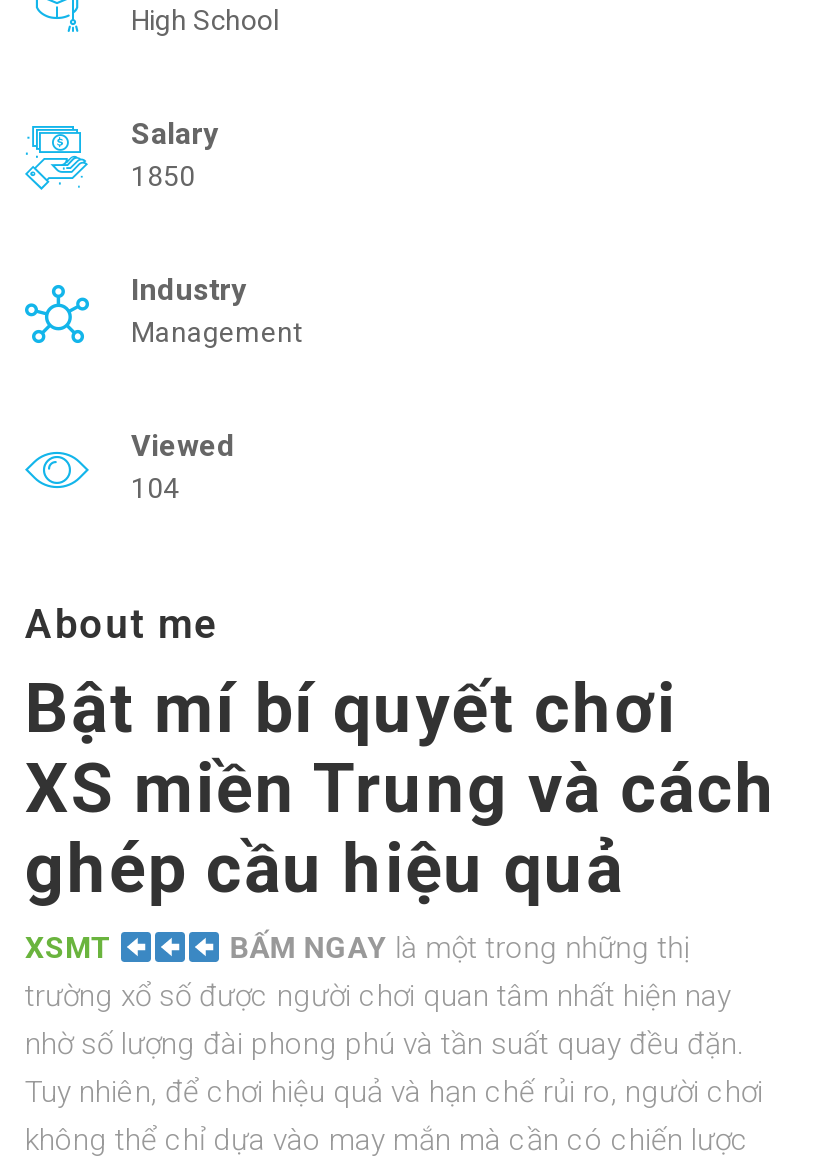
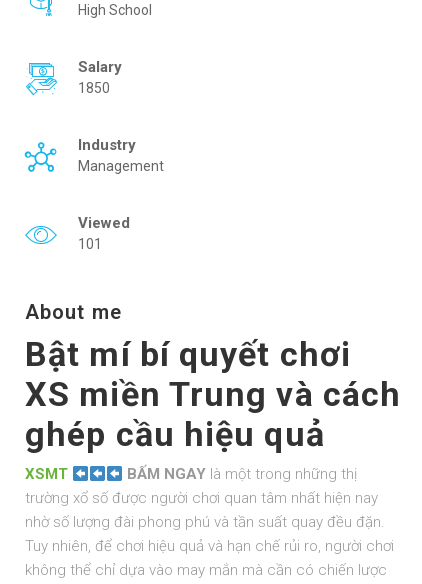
[131,473,179,505] 104 -> [78,236,102,252] 101

